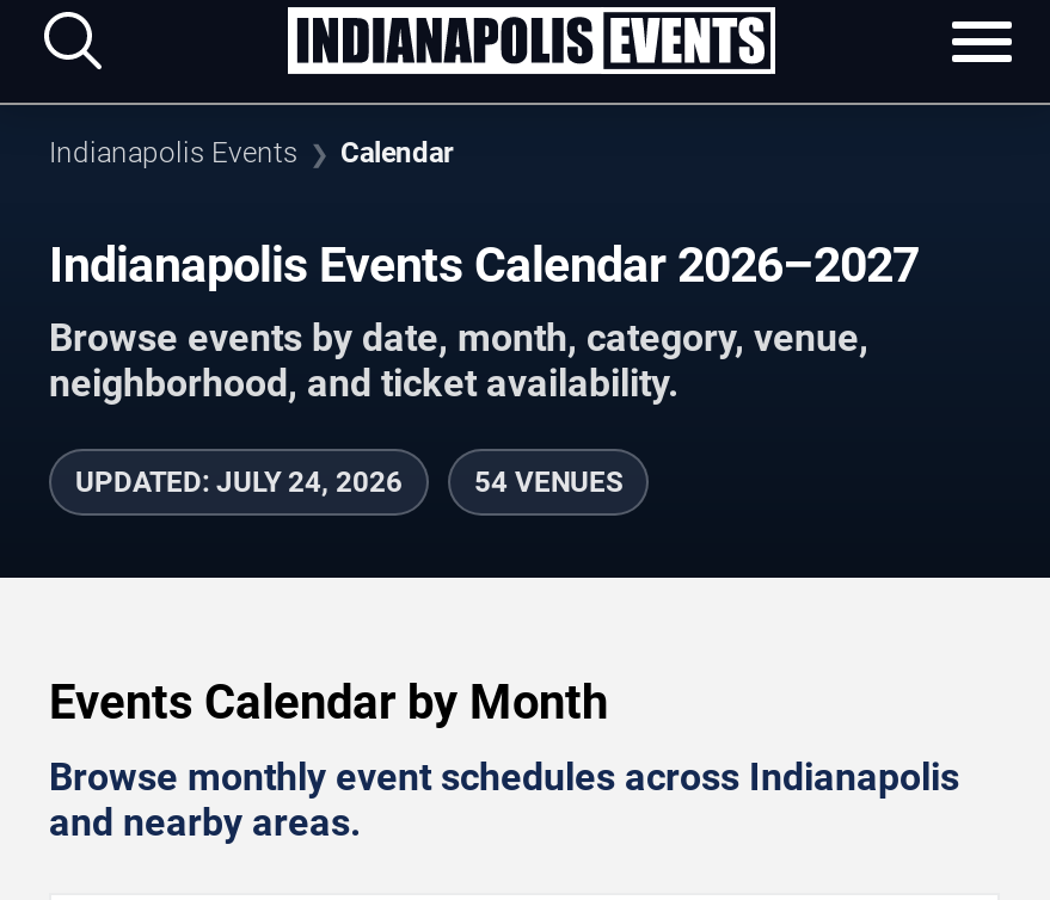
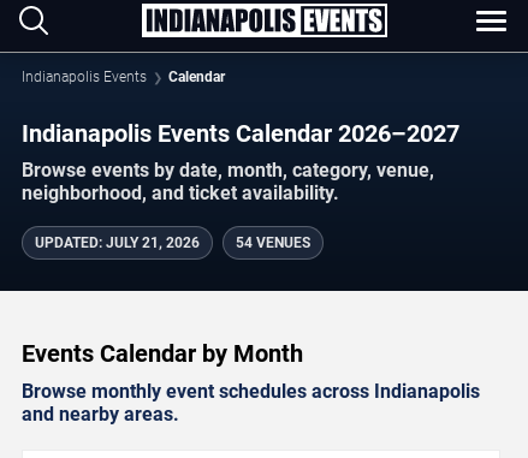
[75,467,403,500] UPDATED: JULY 24, 2026 -> [35,235,200,252] UPDATED: JULY 21, 2026

